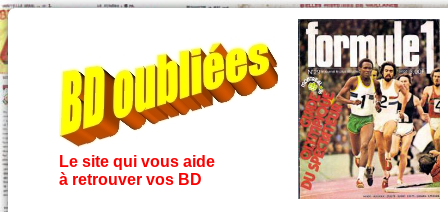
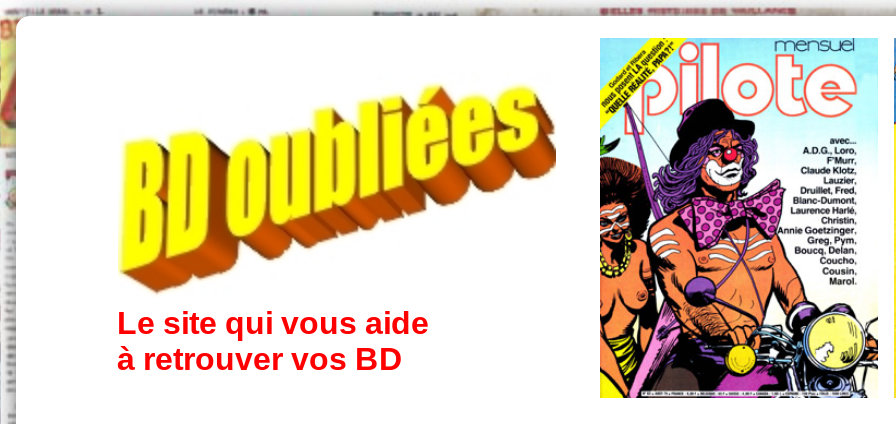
[297,18,445,199] [image] -> [596,36,890,400] [image]

